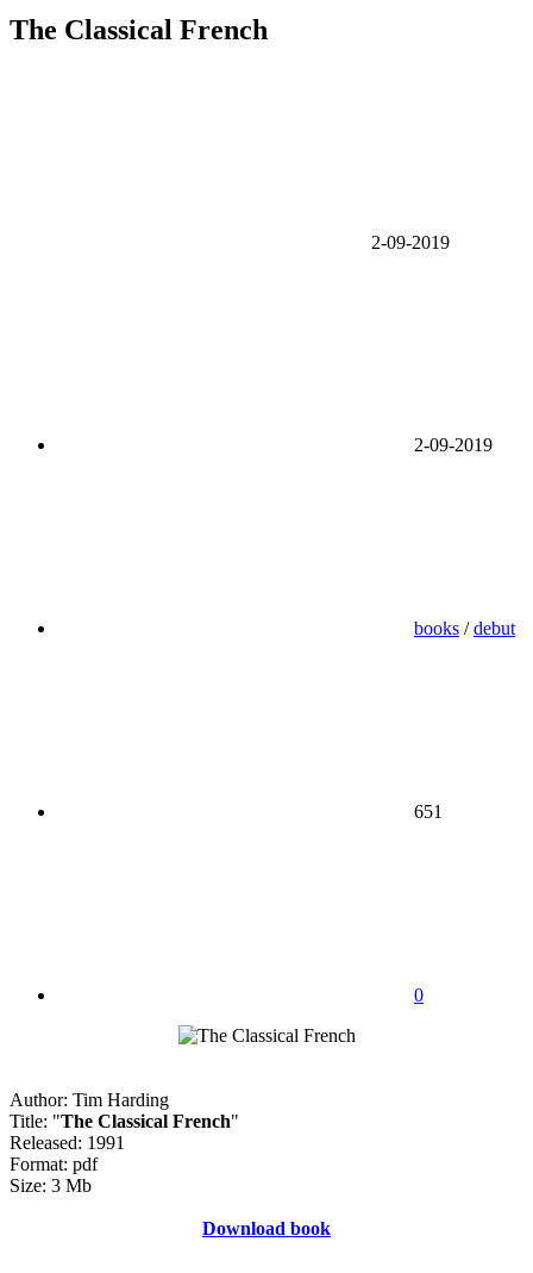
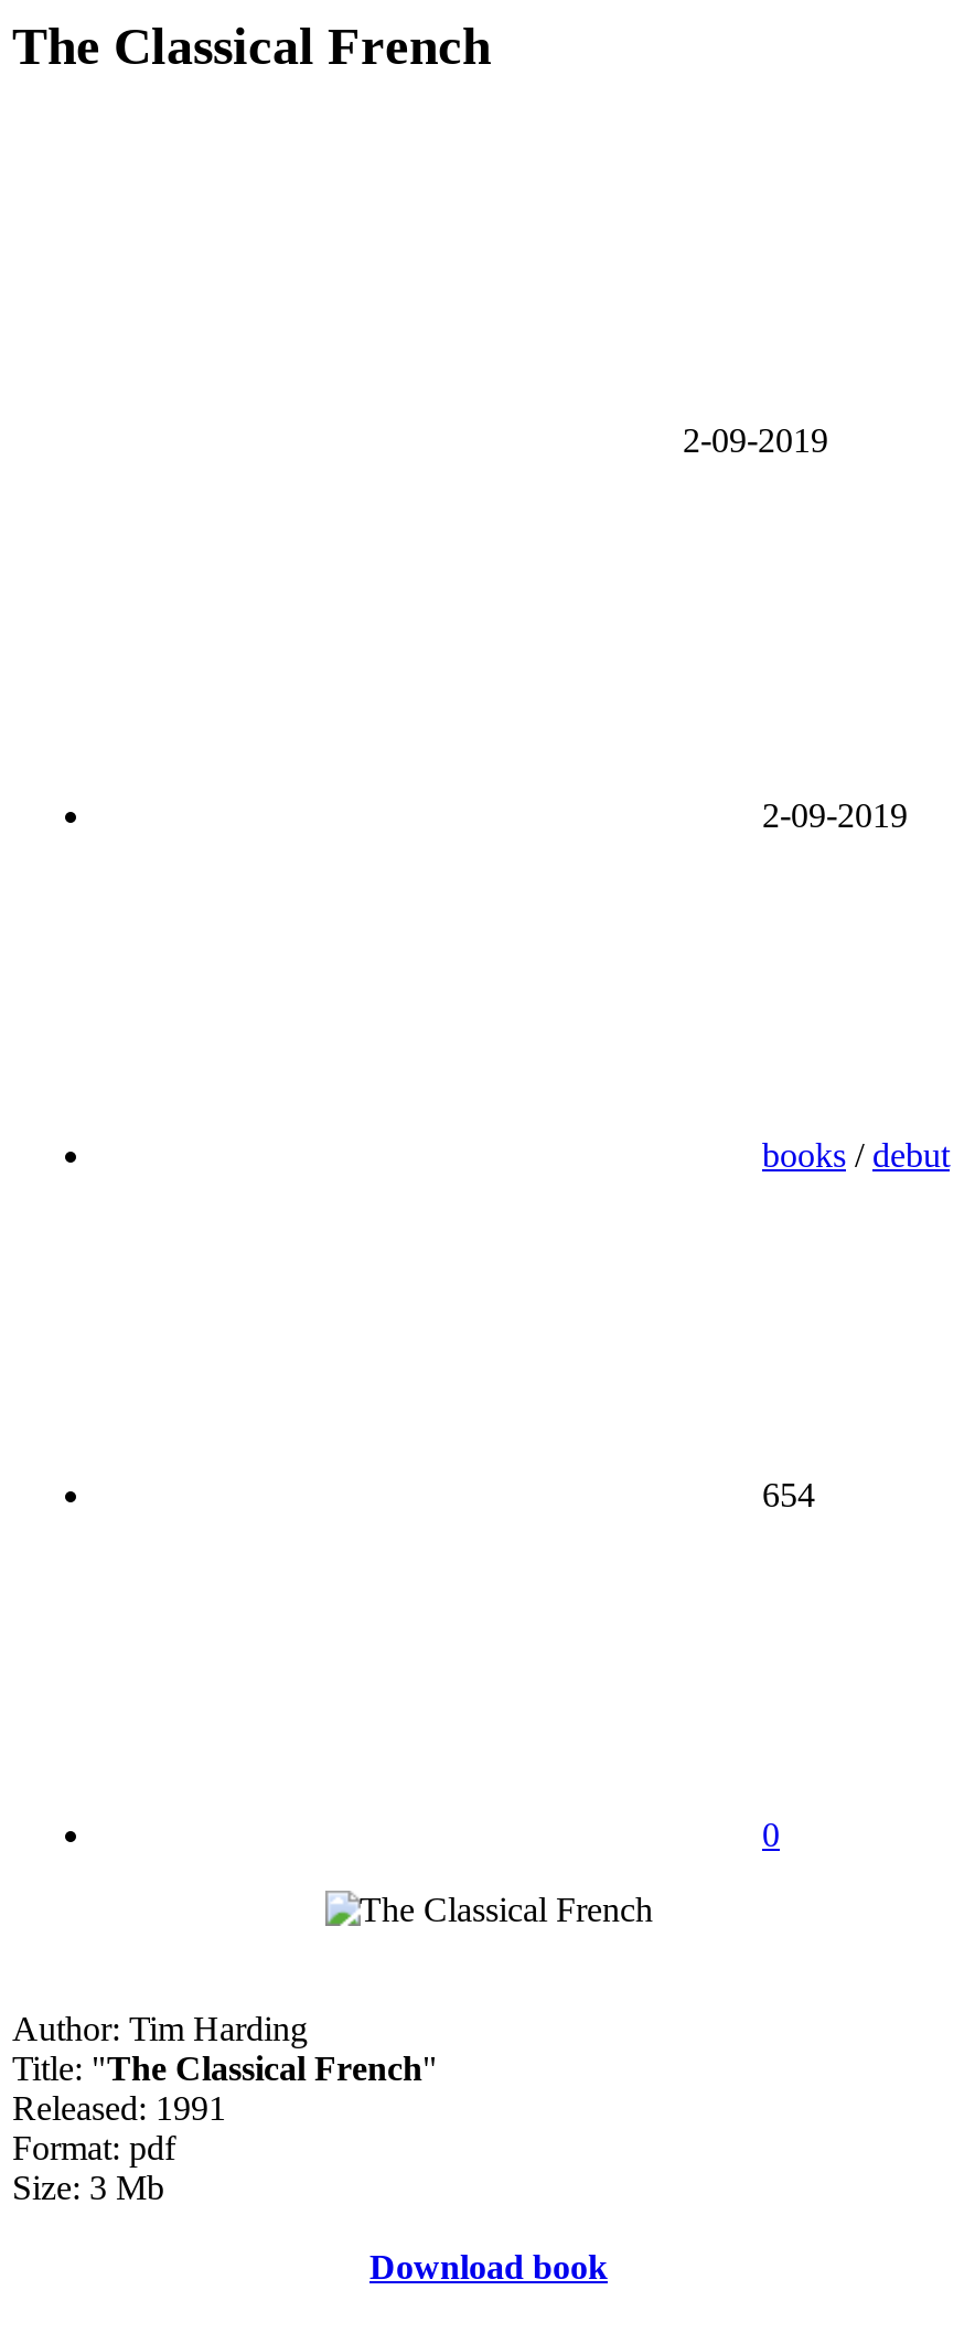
[414,801,443,821] 651 -> [762,1475,815,1513] 654

